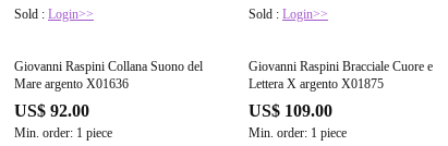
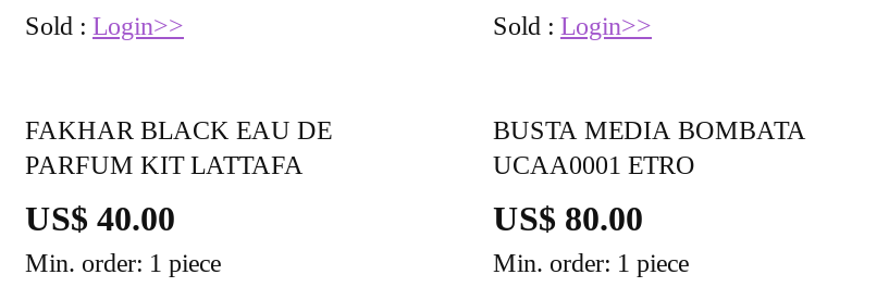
[14,58,203,91] Giovanni Raspini Collana Suono del | Mare argento X01636 -> [25,114,332,179] FAKHAR BLACK EAU DE | PARFUM KIT LATTAFA
[249,58,433,91] Giovanni Raspini Bracciale Cuore e | Lettera X argento X01875 -> [493,114,806,179] BUSTA MEDIA BOMBATA | UCAA0001 ETRO
[14,101,89,119] US$ 92.00 -> [25,199,175,236] US$ 40.00
[249,101,332,119] US$ 109.00 -> [493,199,643,236] US$ 80.00

